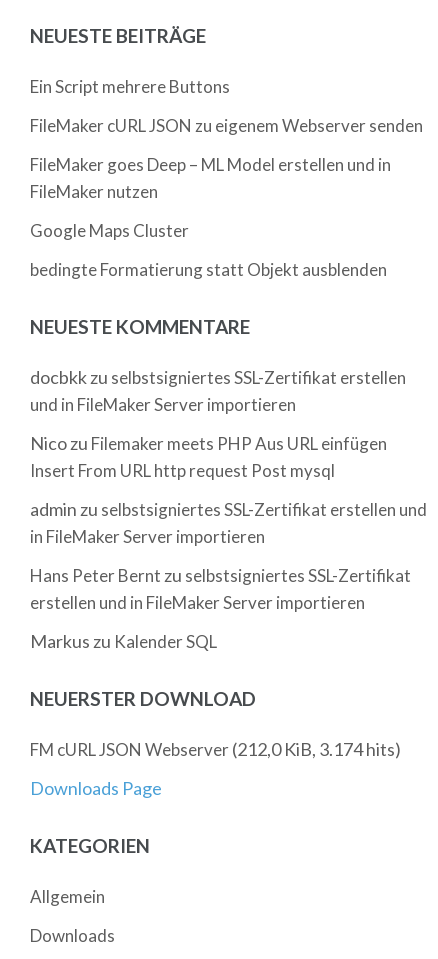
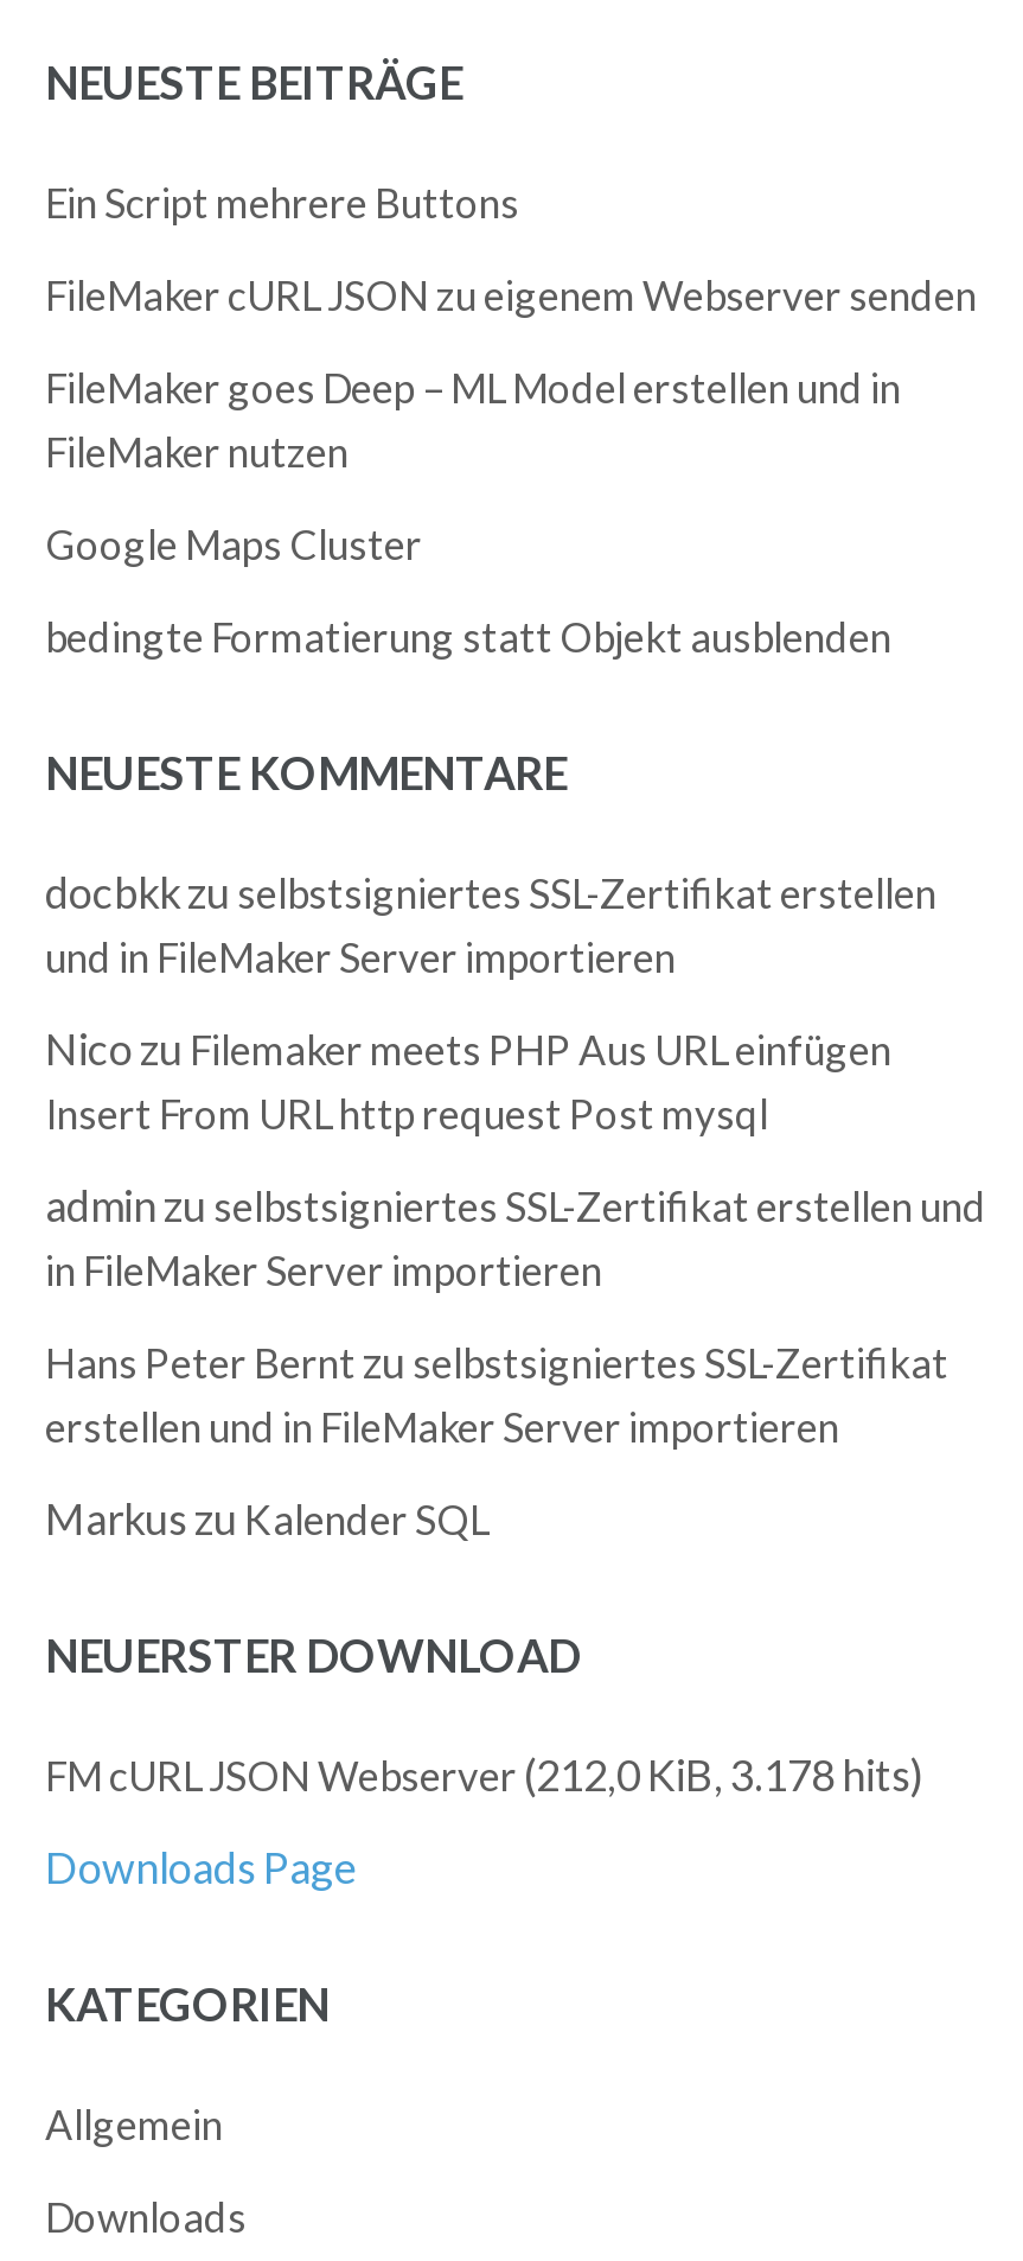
[30,738,401,760] FM cURL JSON Webserver (212,0 KiB, 3.174 hits) -> [45,1748,925,1800] FM cURL JSON Webserver (212,0 KiB, 3.178 hits)

